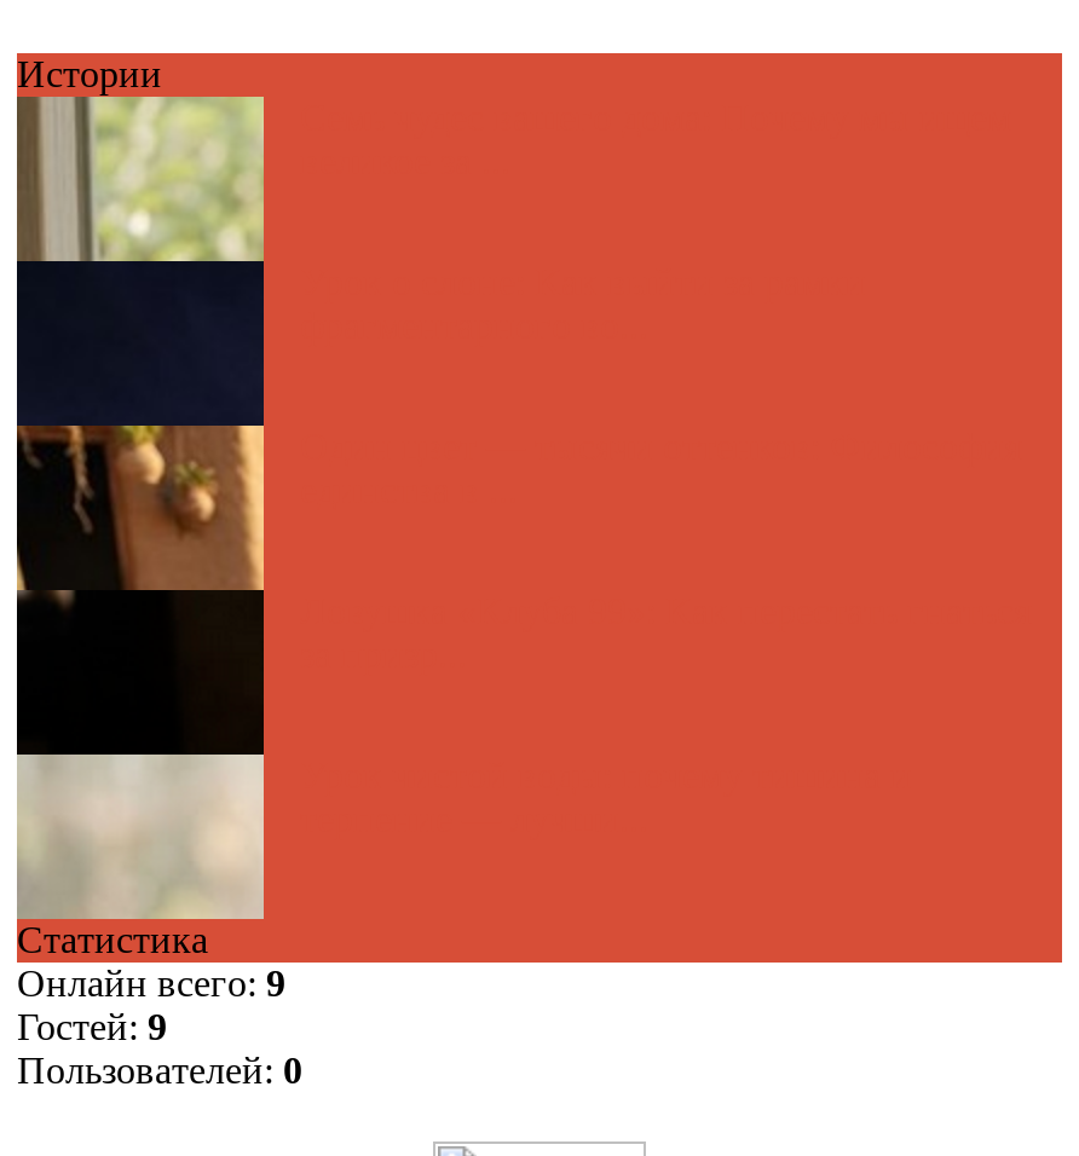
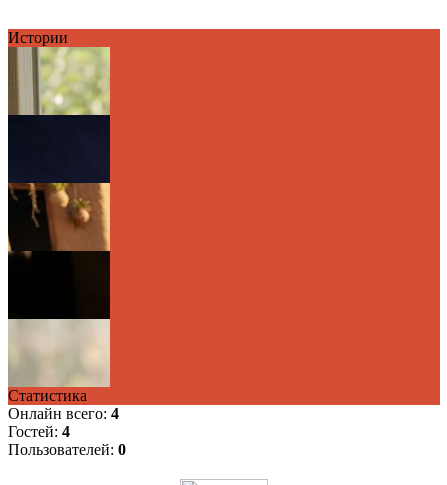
[17,963,285,1004] Онлайн всего:9 -> [8,405,119,422] Онлайн всего:4
[17,1006,167,1047] Гостей: 9 -> [8,423,70,440] Гостей: 4

